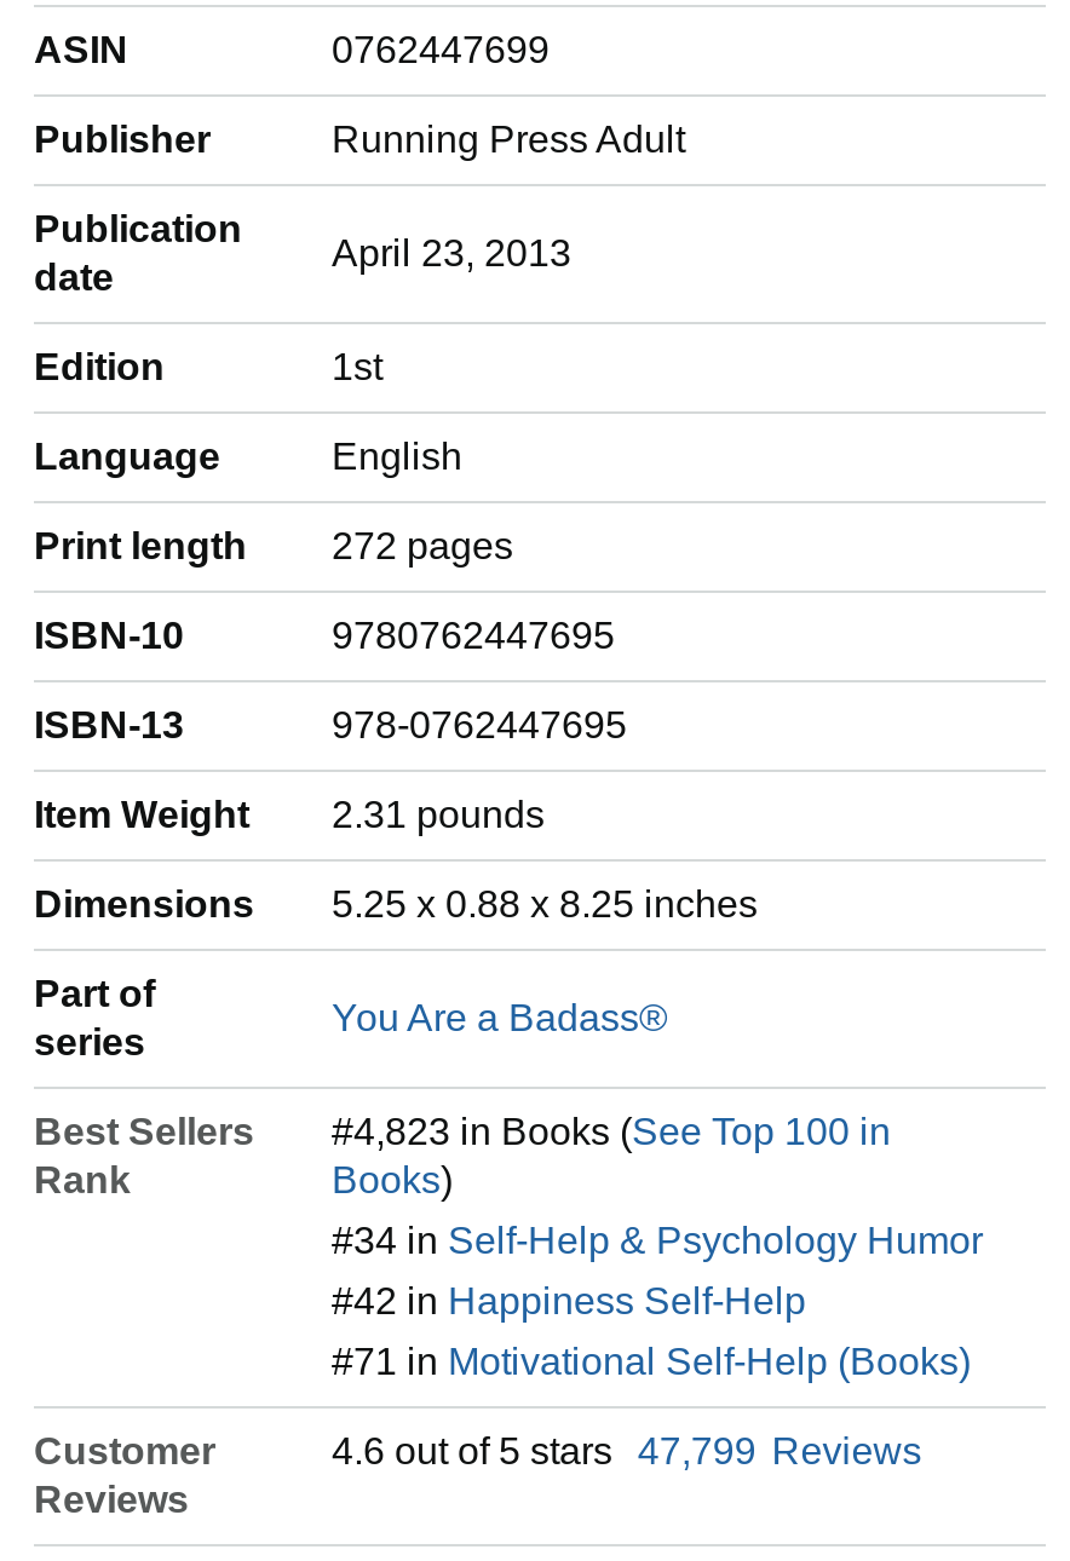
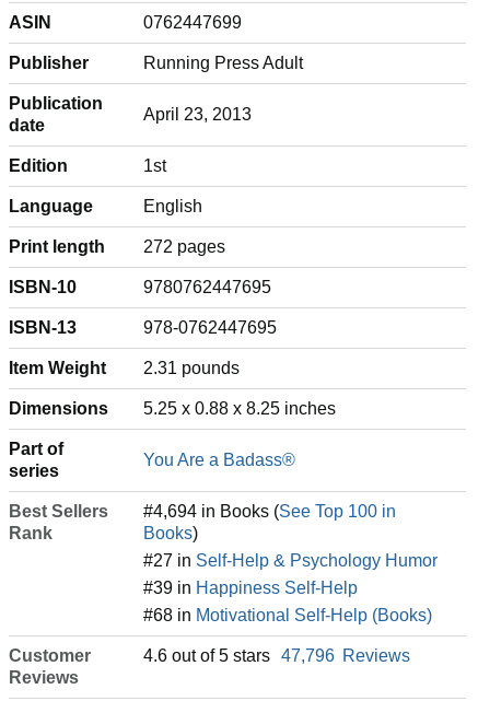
[332,1111,891,1152] #4,823 in Books (See Top 100 in -> [143,502,396,521] #4,694 in Books (See Top 100 in
[332,1220,983,1261] #34 in Self-Help & Psychology Humor -> [143,551,438,570] #27 in Self-Help & Psychology Humor
[332,1281,806,1322] #42 in Happiness Self-Help -> [143,579,358,597] #39 in Happiness Self-Help
[332,1341,971,1382] #71 in Motivational Self-Help (Books) -> [143,606,432,625] #68 in Motivational Self-Help (Books)
[332,1431,922,1472] 4.6 out of 5 stars 47,799 Reviews -> [143,647,410,665] 4.6 out of 5 stars 47,796 Reviews

